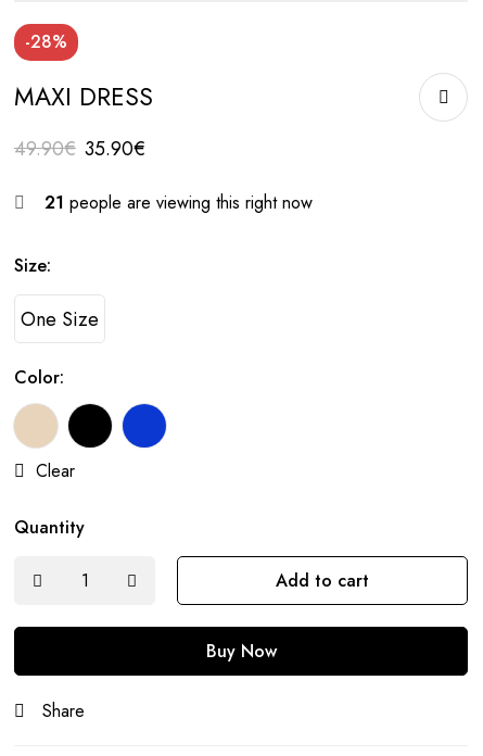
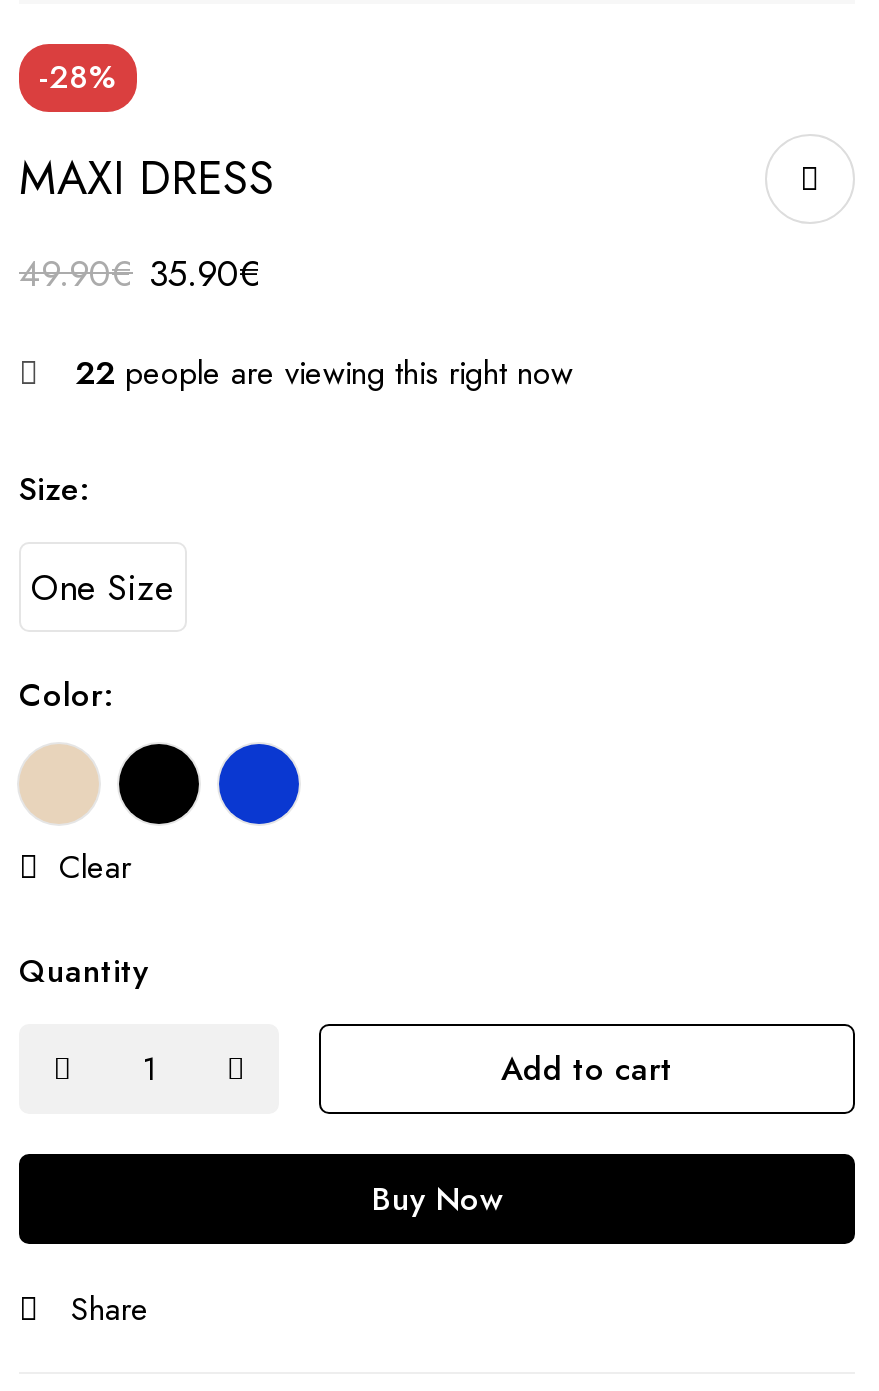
[45,190,313,215] 21 people are viewing this right now -> [75,351,573,397] 22 people are viewing this right now

